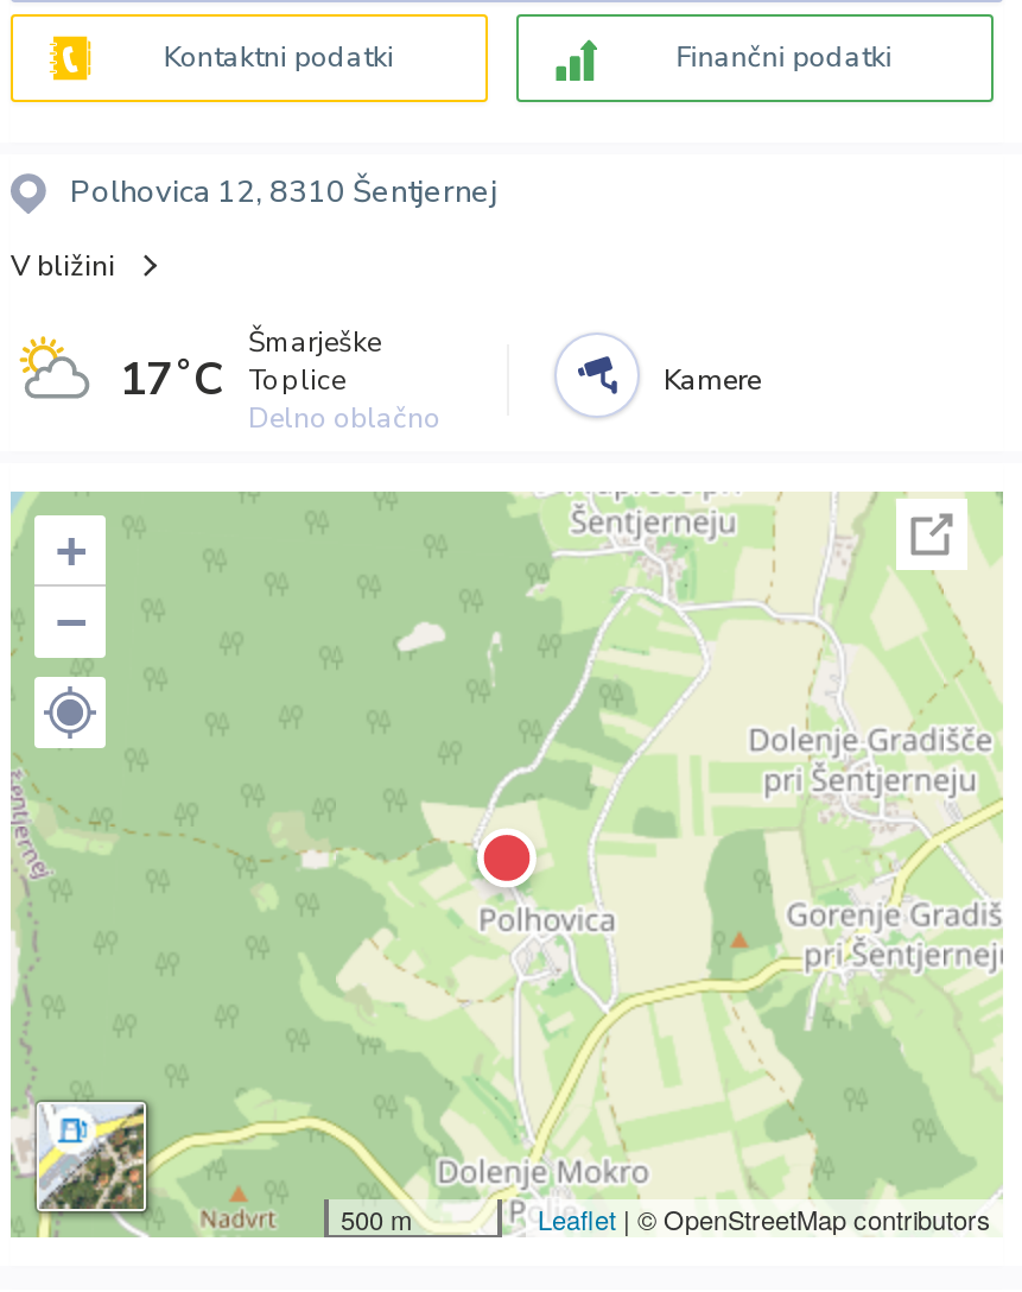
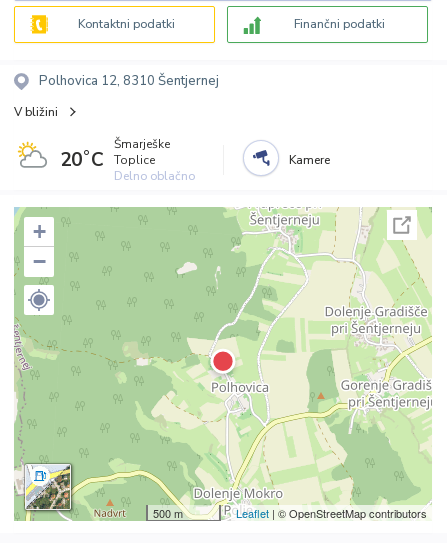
[120,348,345,410] 17˚C Toplice -> [60,146,155,172] 20˚C Toplice

